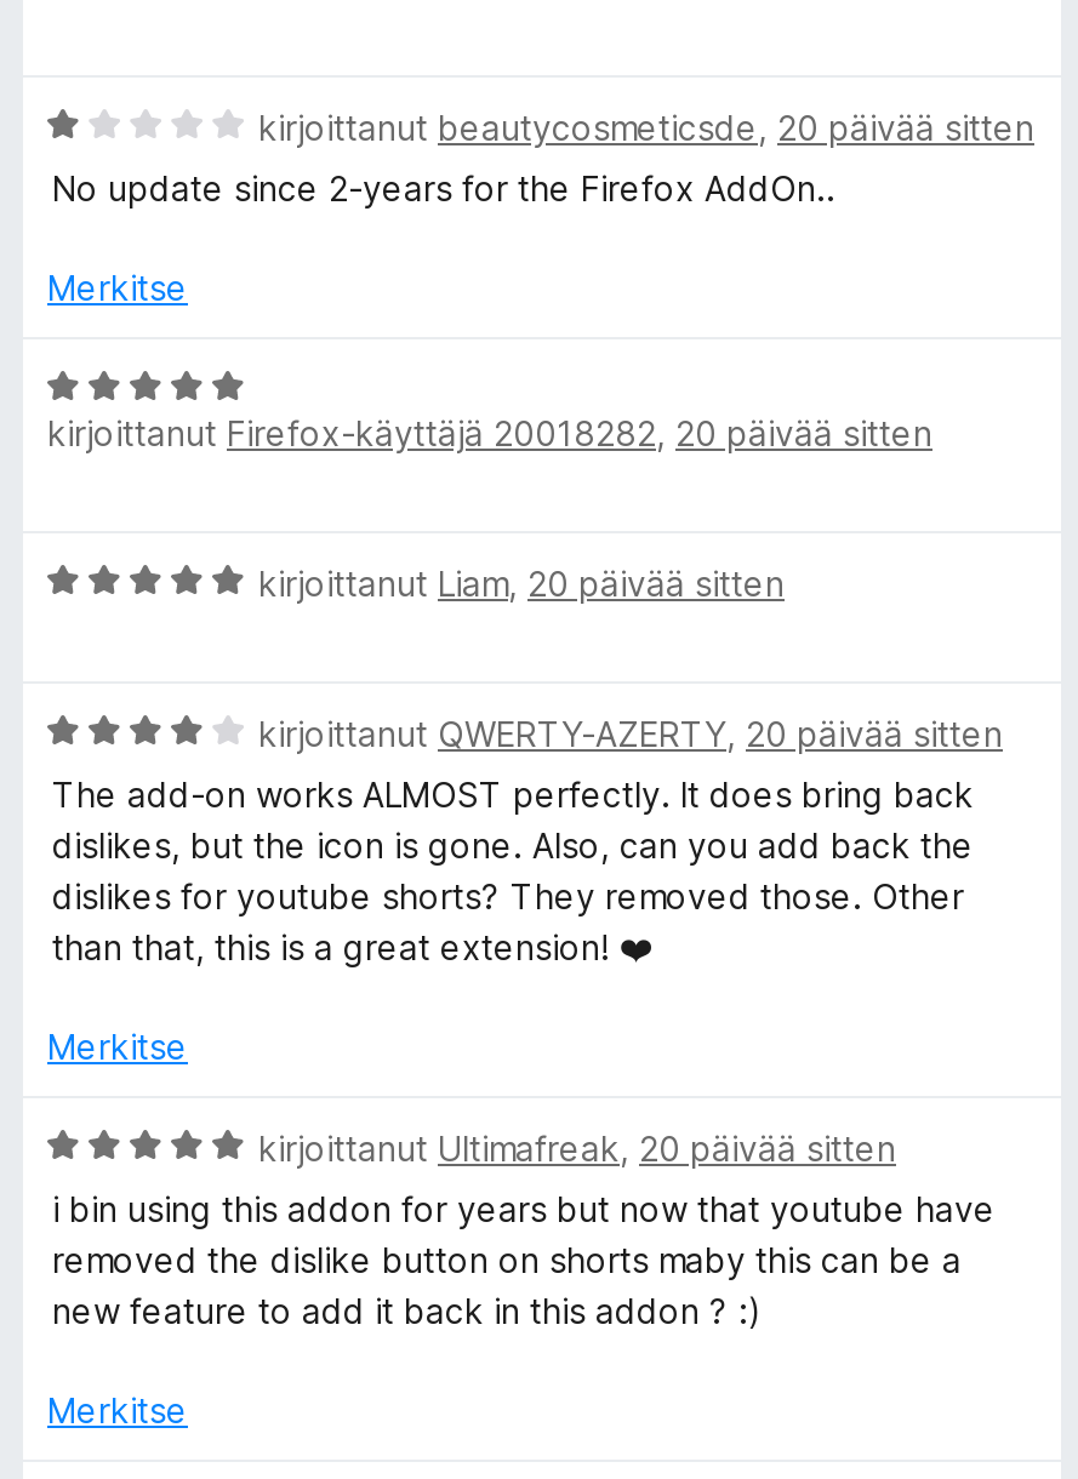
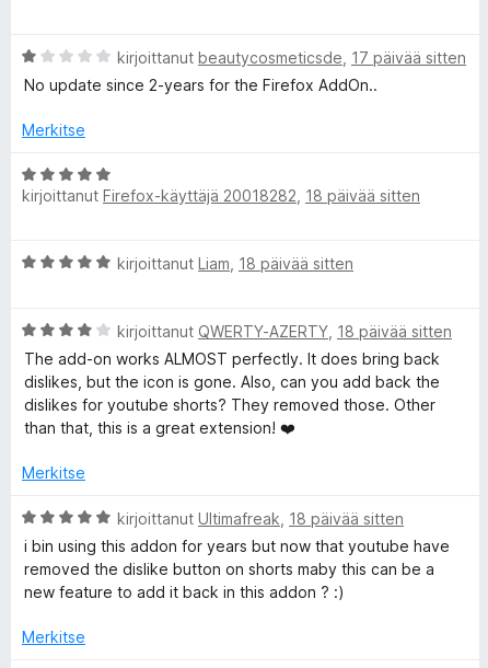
[258,107,1034,148] kirjoittanut beautycosmeticsde, 20 päivää sitten -> [117,48,466,67] kirjoittanut beautycosmeticsde, 17 päivää sitten
[47,412,932,453] kirjoittanut Firefox-käyttäjä 20018282, 20 päivää sitten -> [22,186,420,205] kirjoittanut Firefox-käyttäjä 20018282, 18 päivää sitten
[258,563,785,604] kirjoittanut Liam, 20 päivää sitten -> [117,254,353,273] kirjoittanut Liam, 18 päivää sitten
[258,713,1003,754] kirjoittanut QWERTY-AZERTY, 20 päivää sitten -> [117,322,452,341] kirjoittanut QWERTY-AZERTY, 18 päivää sitten
[258,1127,896,1169] kirjoittanut Ultimafreak, 20 päivää sitten -> [117,509,404,528] kirjoittanut Ultimafreak, 18 päivää sitten

